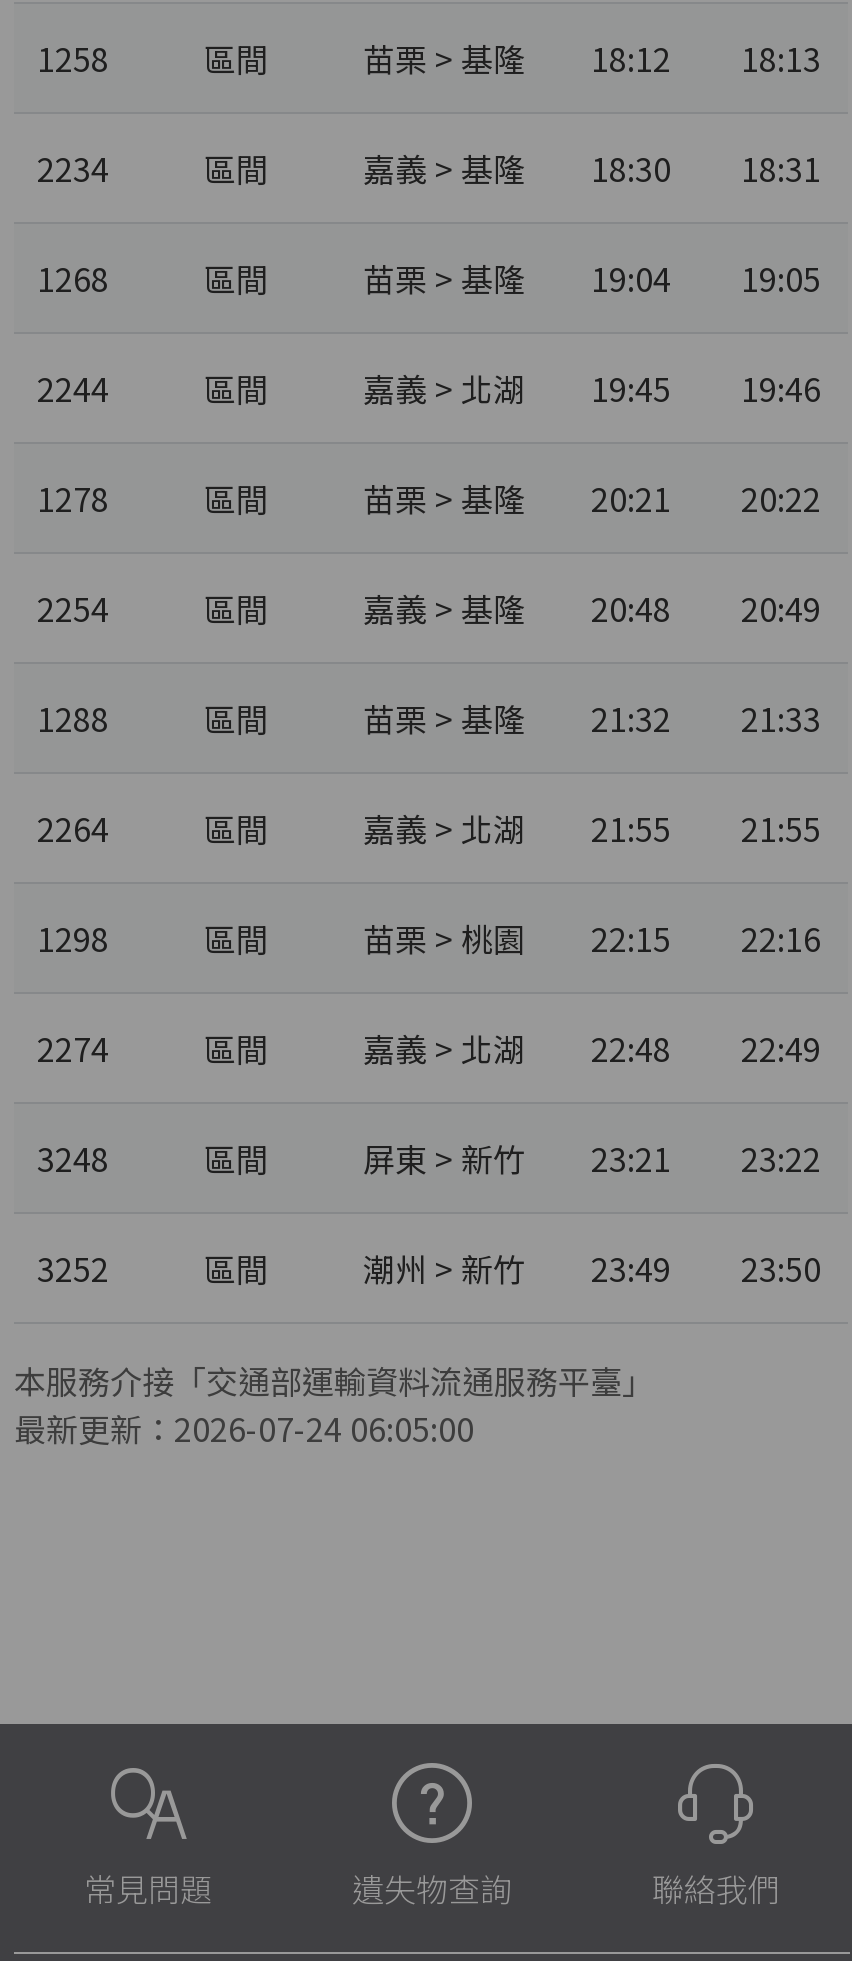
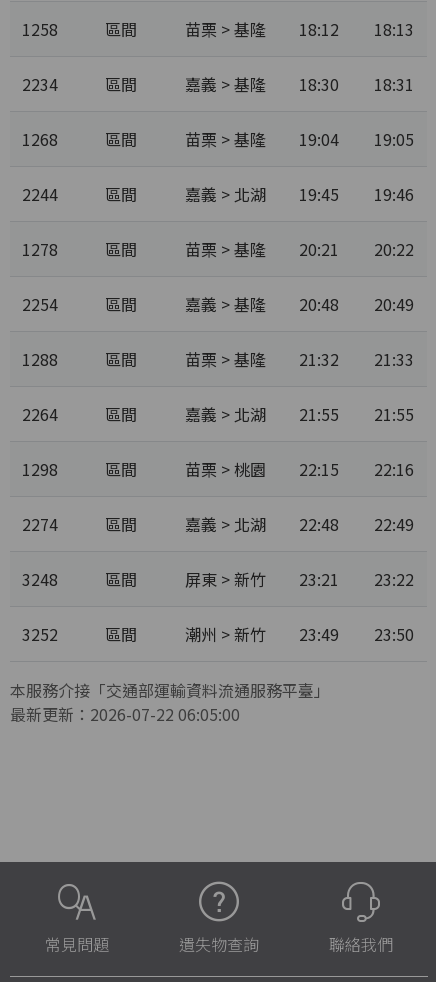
[14,1404,474,1452] 最新更新：2026-07-24 06:05:00 -> [10,702,240,726] 最新更新：2026-07-22 06:05:00

